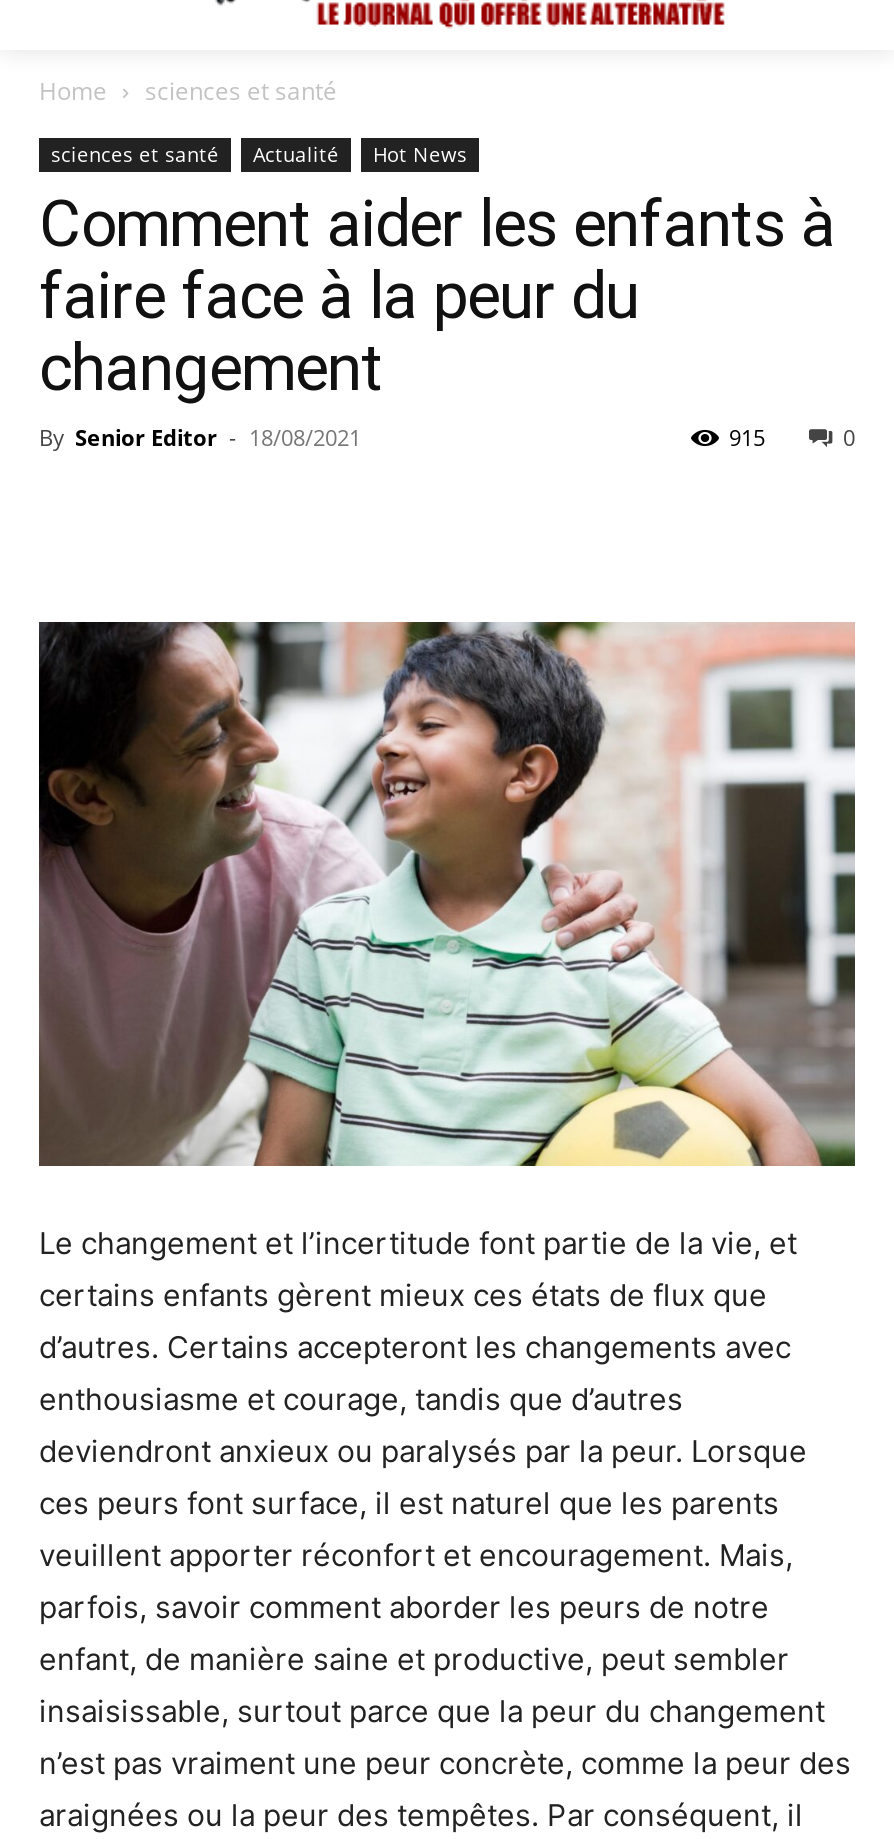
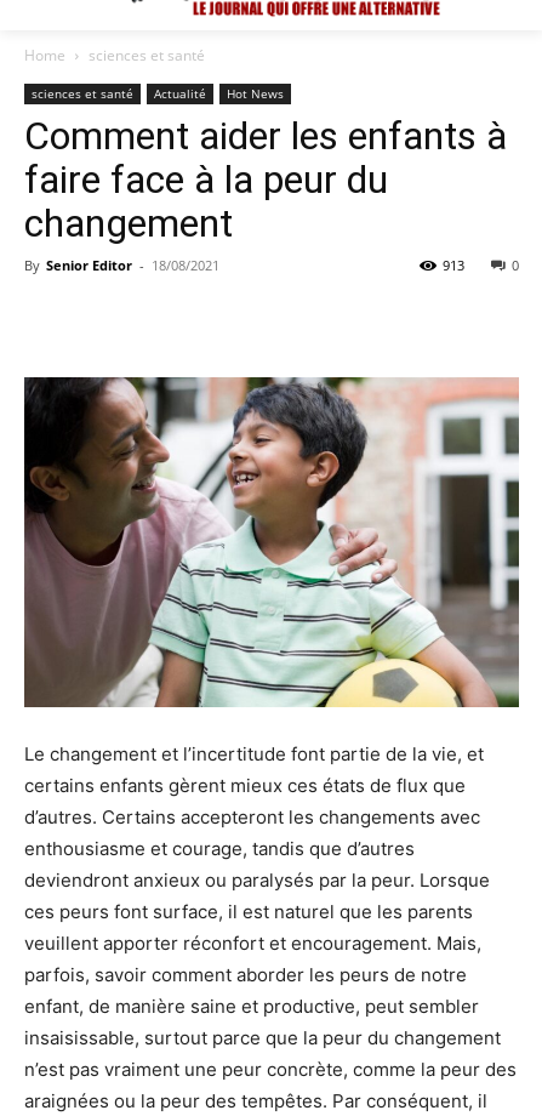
[729,422,765,452] 915 -> [443,256,464,274] 913

